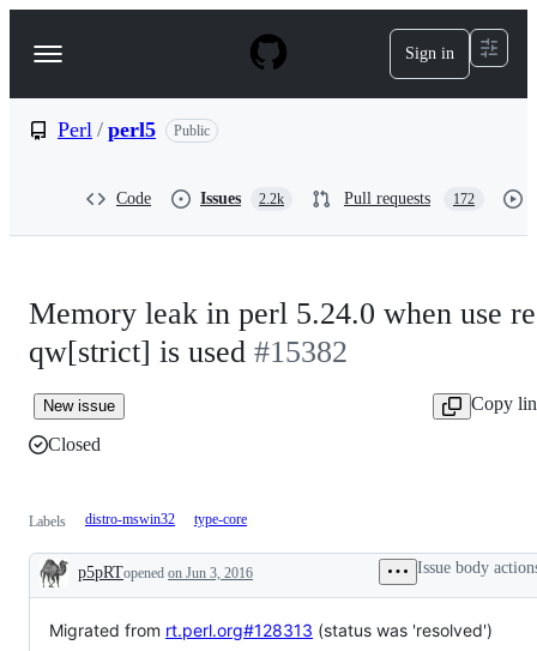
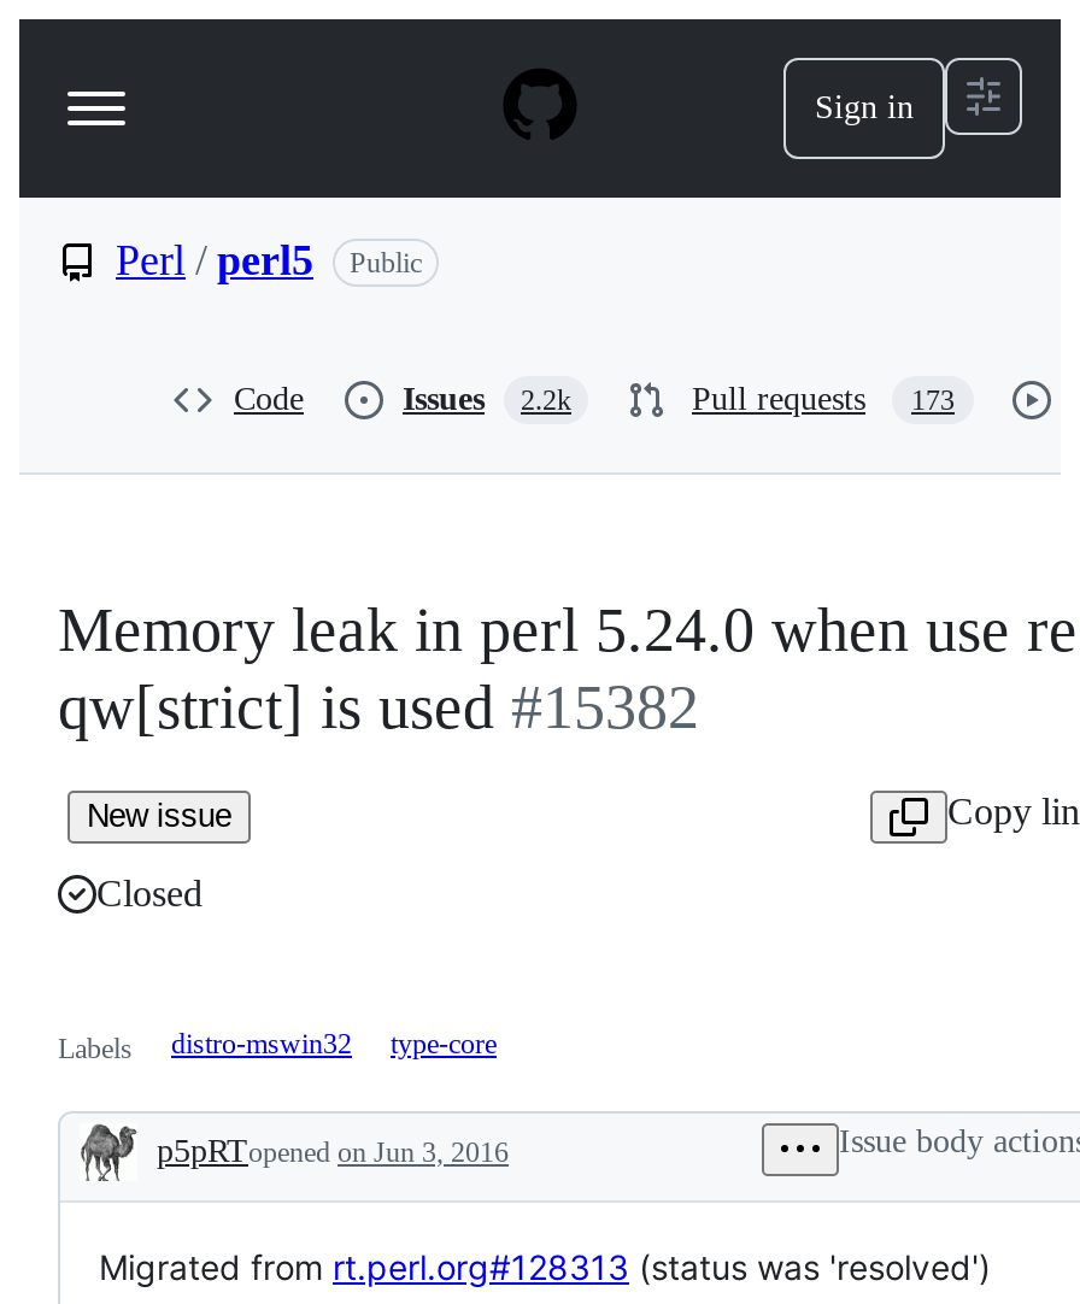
[344,189,475,207] Pull requests 172 -> [692,381,955,417] Pull requests 173

